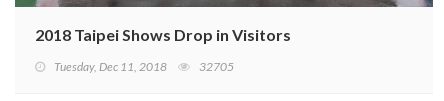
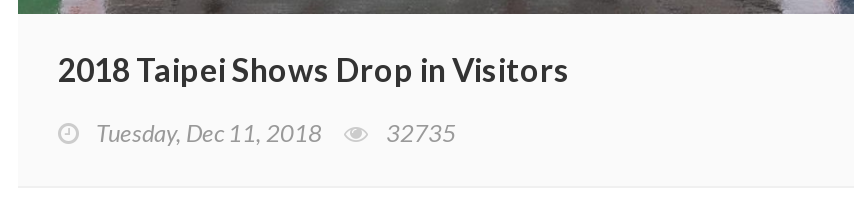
[199,59,234,74] 32705 -> [386,119,456,149] 32735

